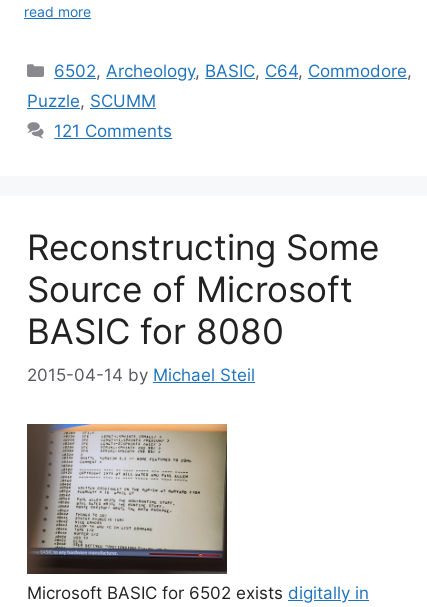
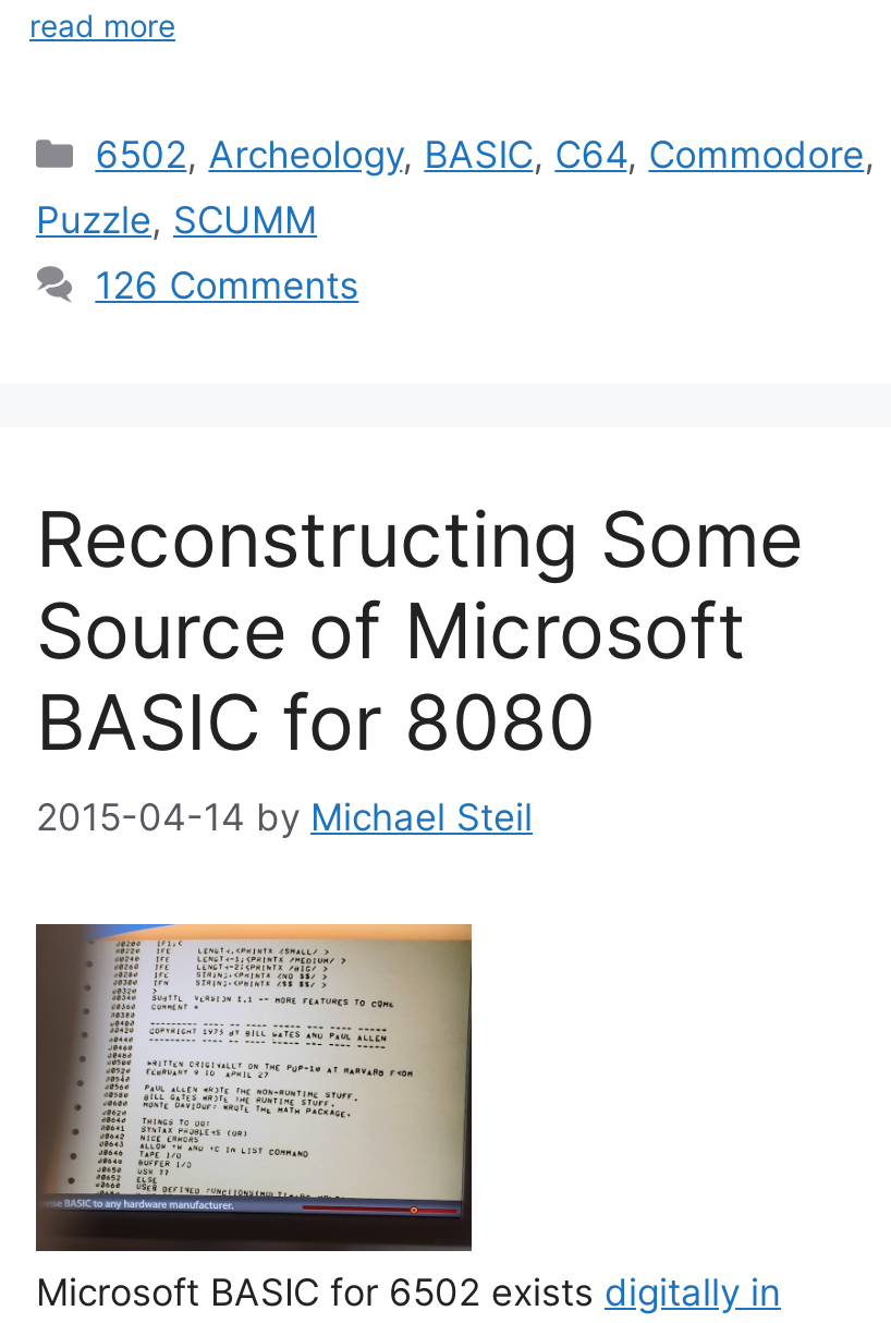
[54,120,172,140] 121 Comments -> [95,263,359,306] 126 Comments

